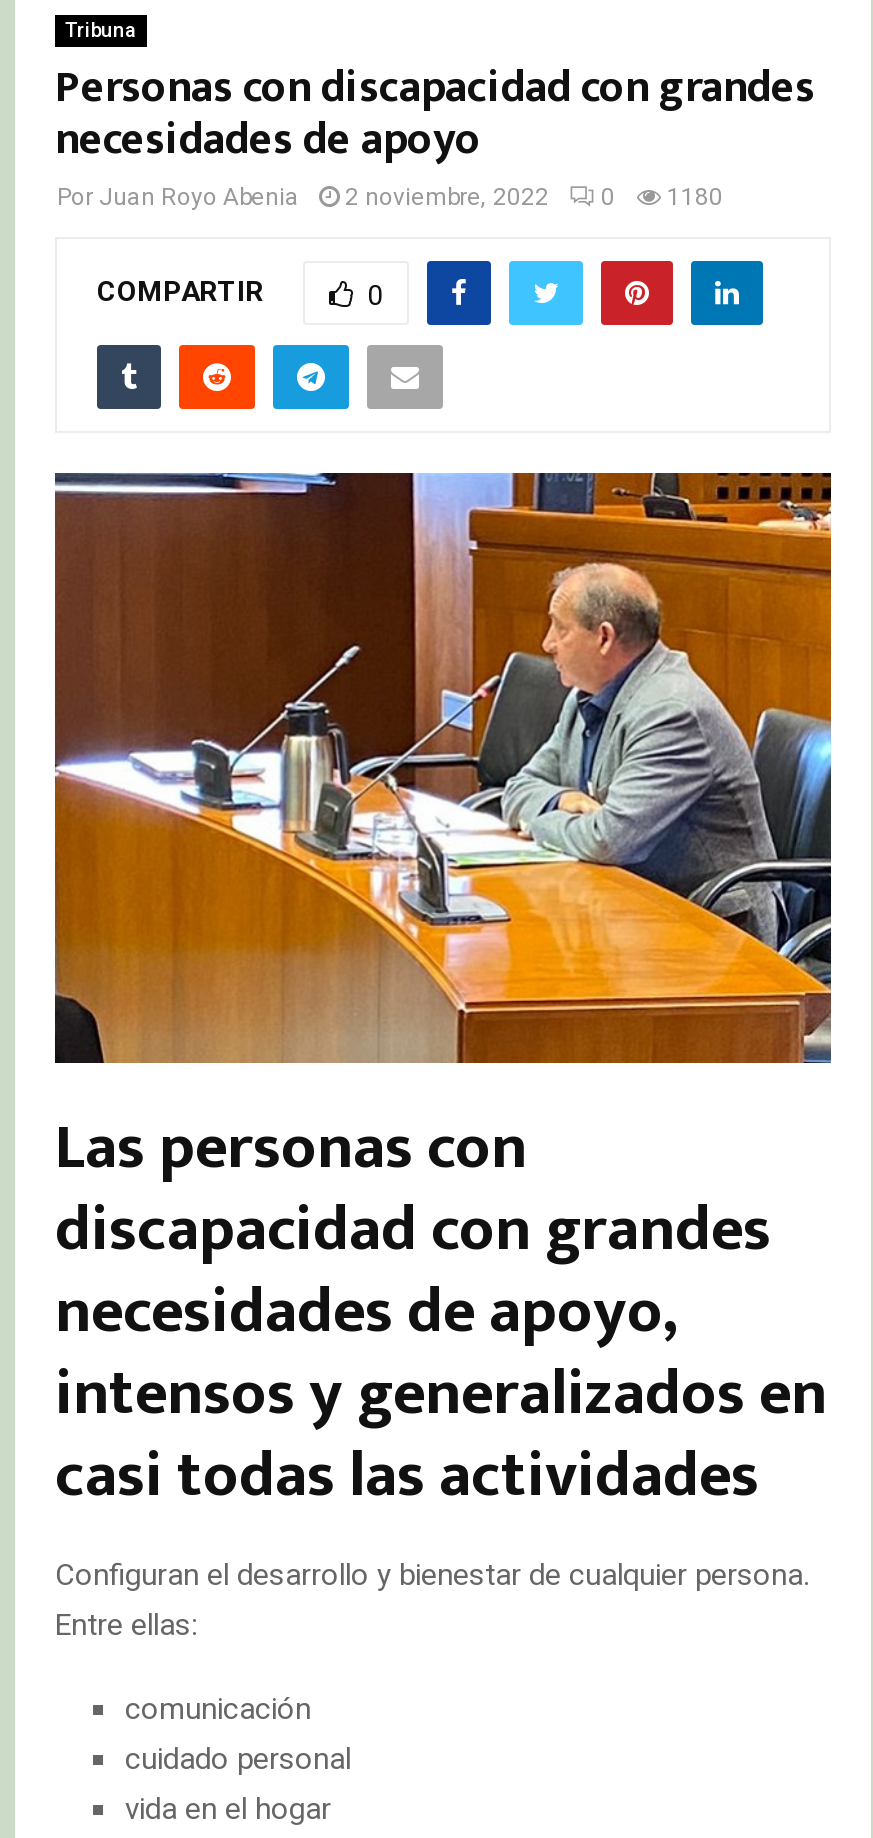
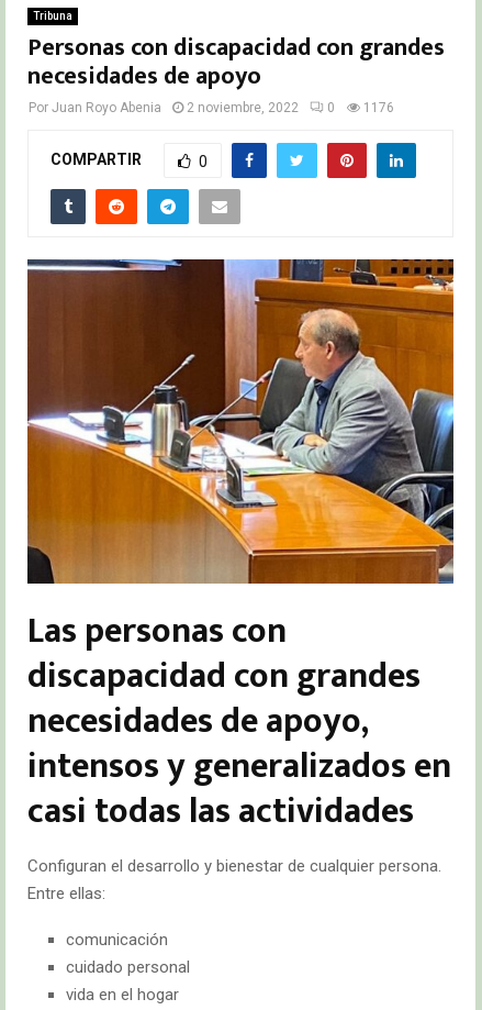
[57,183,723,211] Por Juan Royo Abenia 2 noviembre, 2022 0 1180 -> [29,100,394,115] Por Juan Royo Abenia 2 noviembre, 2022 0 1176

